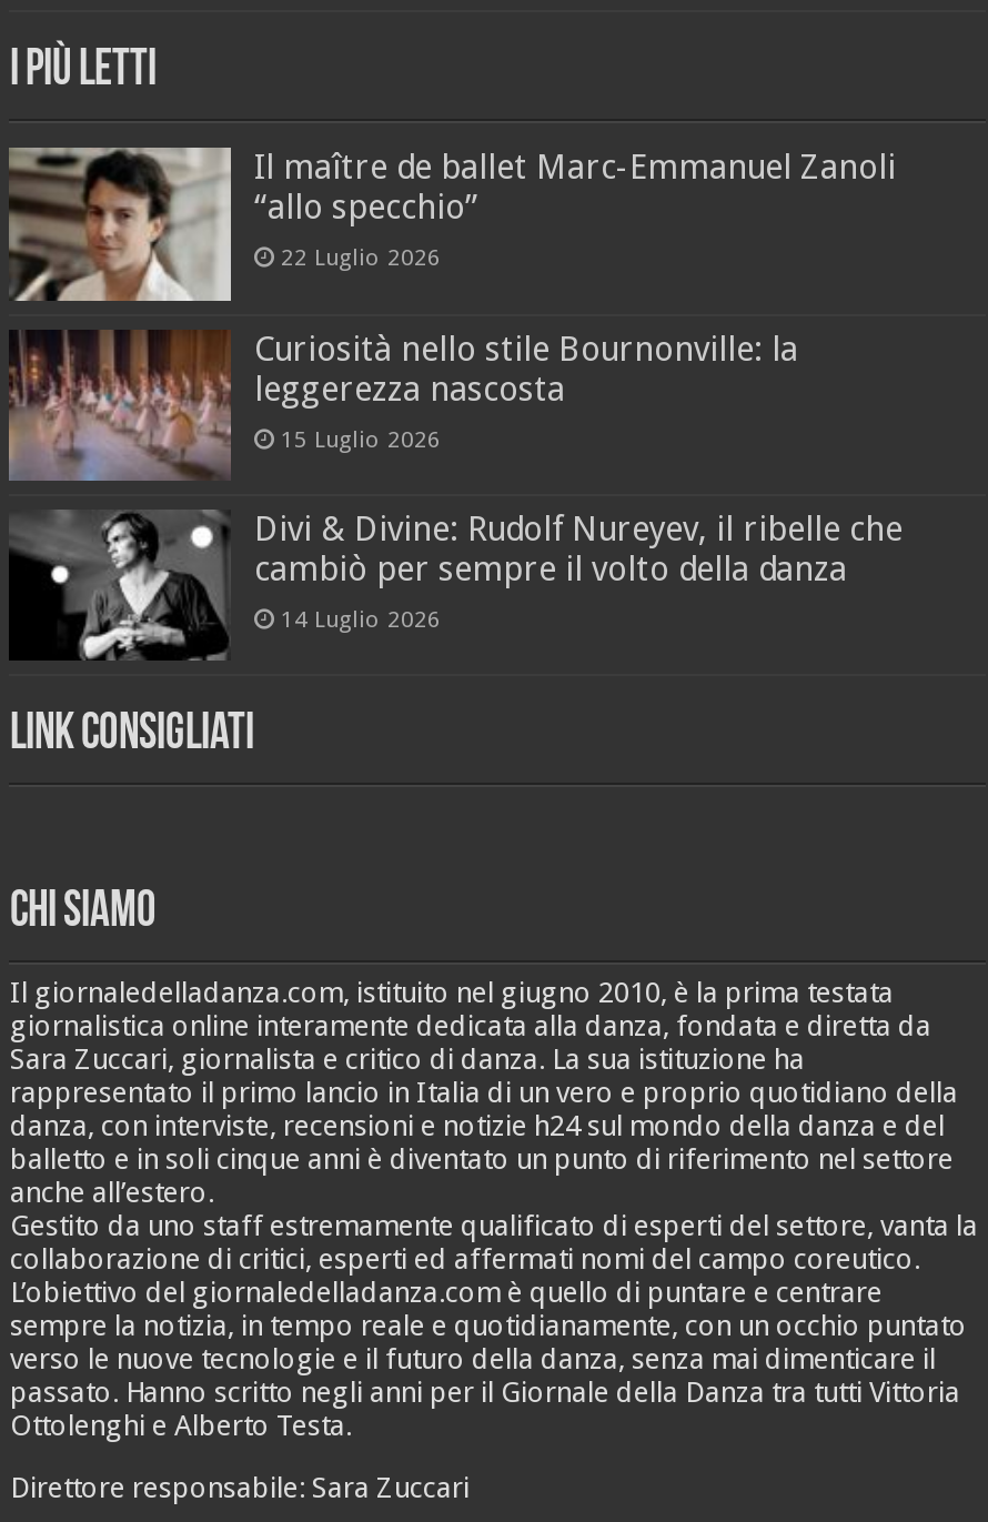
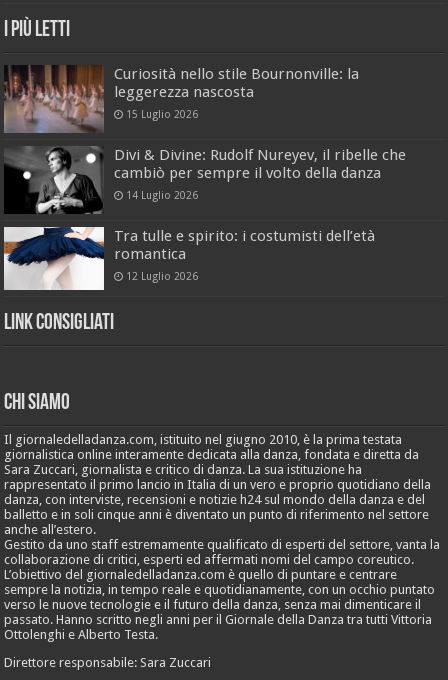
[7,144,896,304] [image] | Il maître de ballet Marc-Emmanuel Zanoli | “allo specchio” | 22 Luglio 2026 -> none
moved [0,326,903,631] -> [0,64,406,201]: [image] | Curiosità nello stile Bournonville: la | leggerezza nascosta | 15 Luglio 2026 | Divi & Divine: Rudolf Nureyev, il ribelle che | cambiò per sempre il volto della danza | 14 Luglio 2026
none -> [3,226,375,291] [image] | Tra tulle e spirito: i costumisti dell’età | romantica | 12 Luglio 2026

